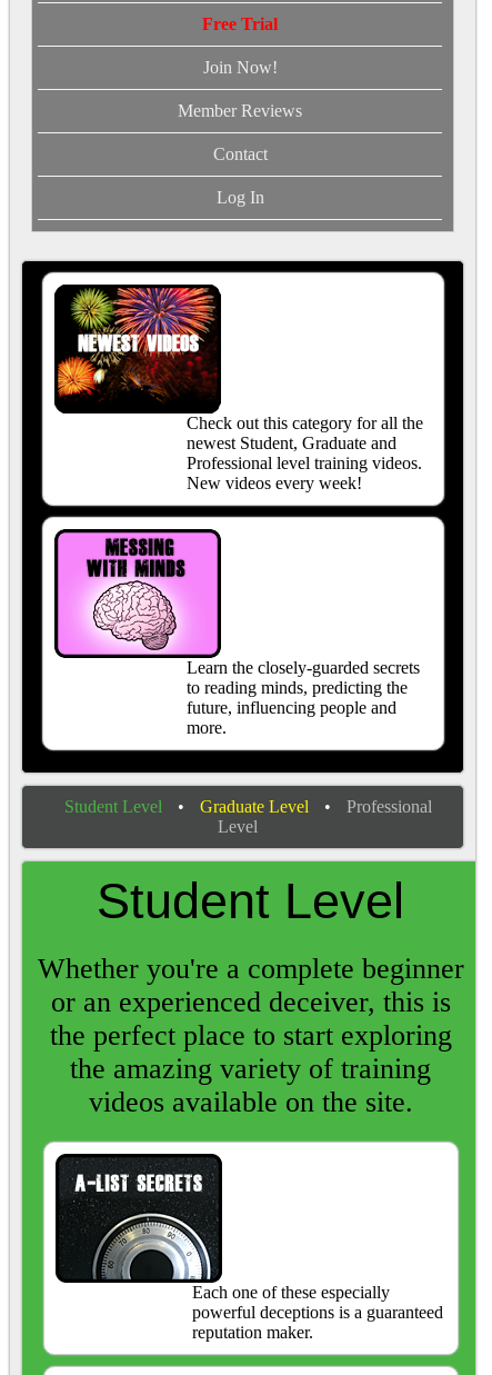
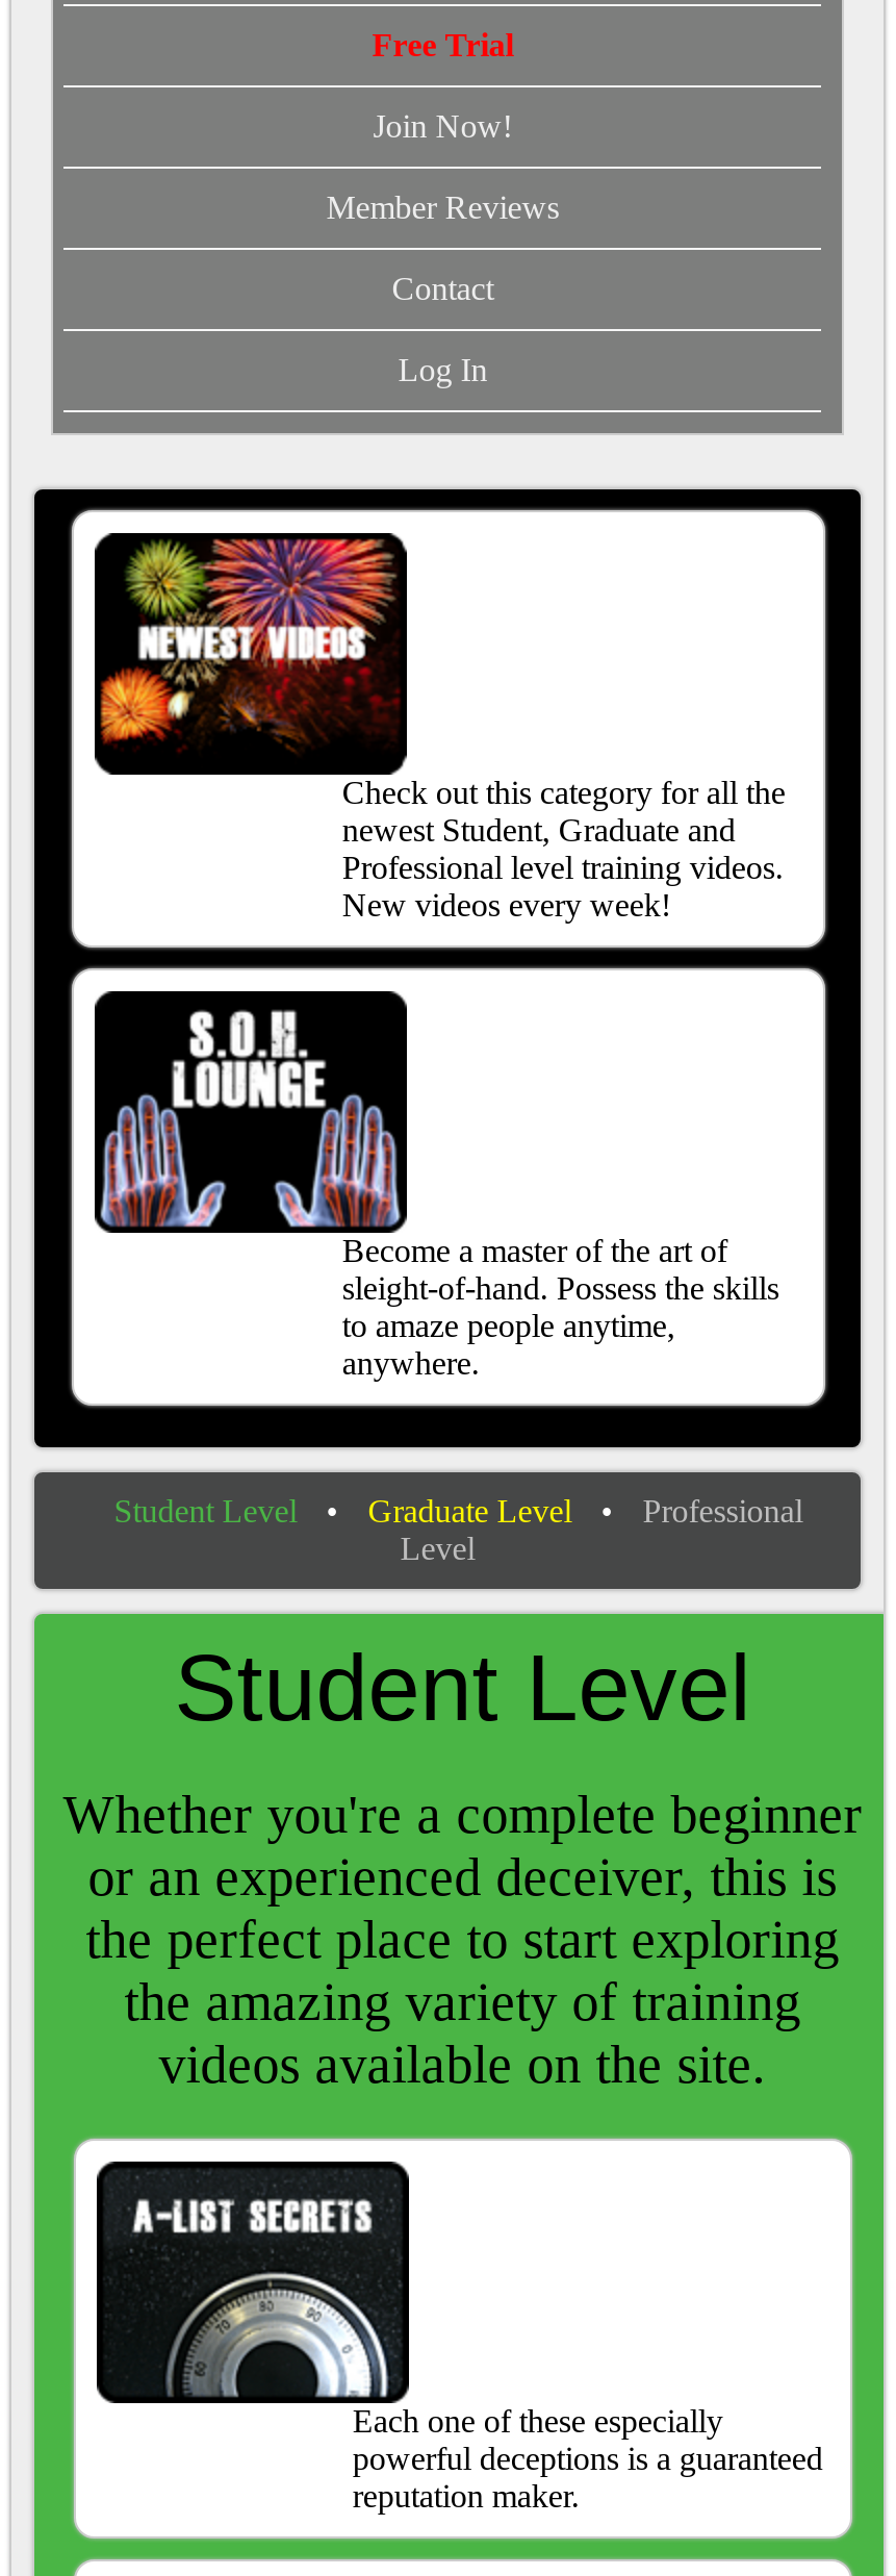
[57,531,420,737] [image] | Learn the closely-guarded secrets | to reading minds, predicting the | future, influencing people and | more. -> [101,997,779,1381] [image] | Become a master of the art of | sleight-of-hand. Possess the skills | to amaze people anytime, | anywhere.

